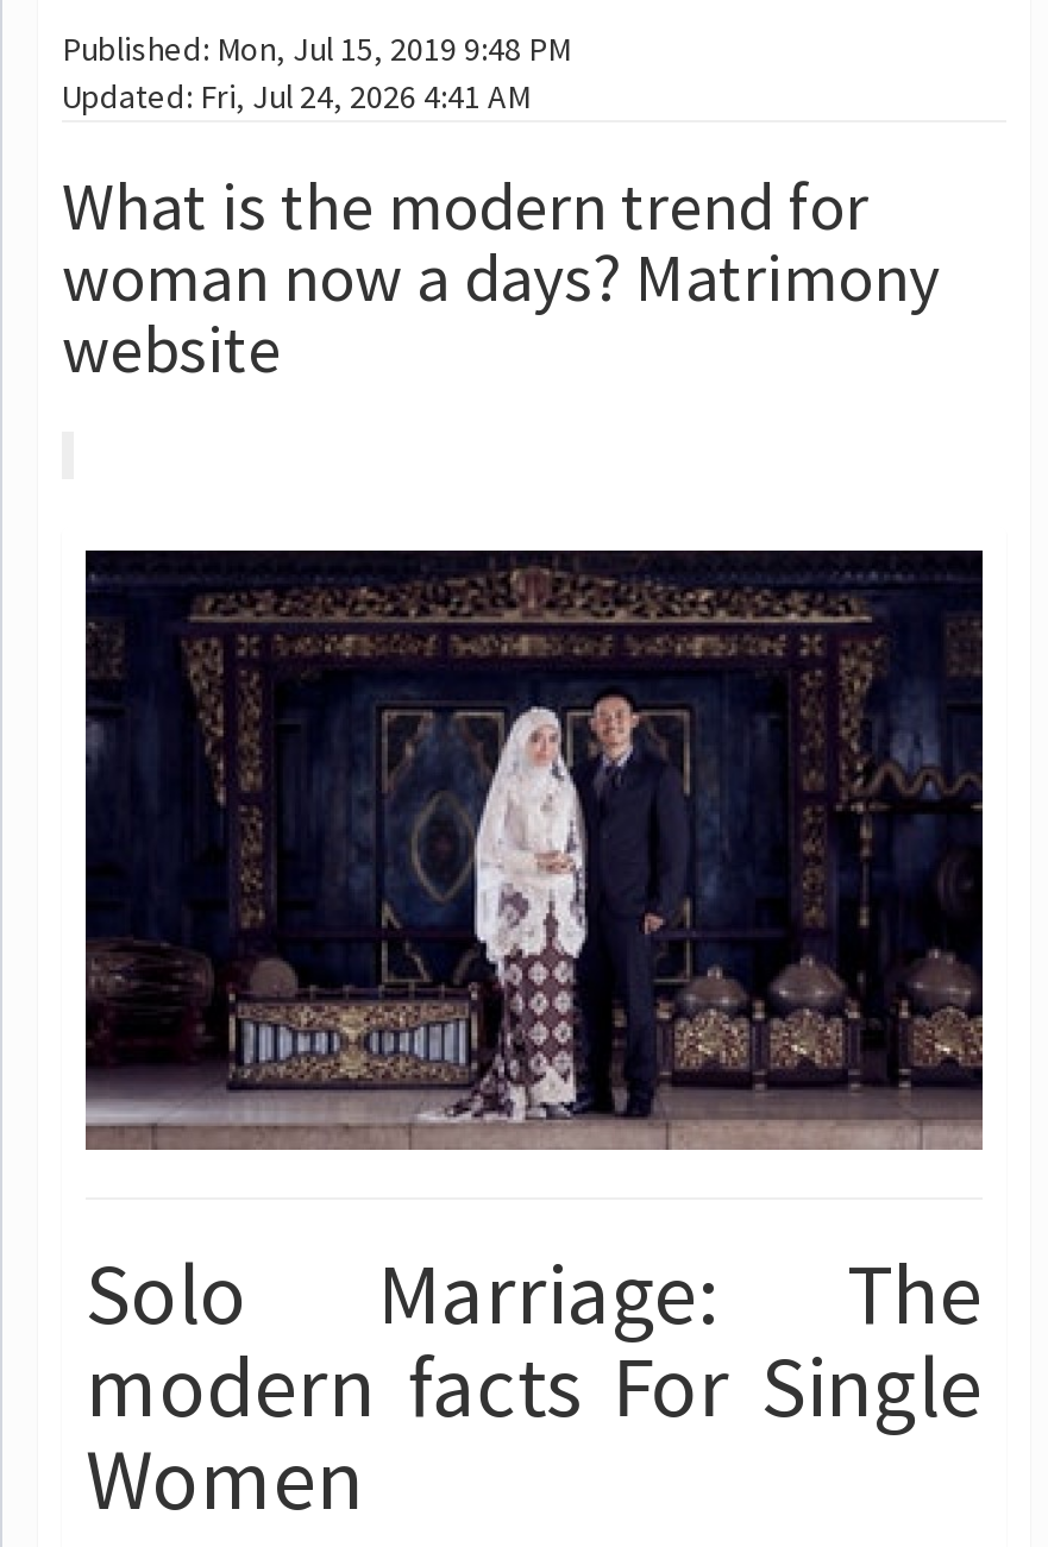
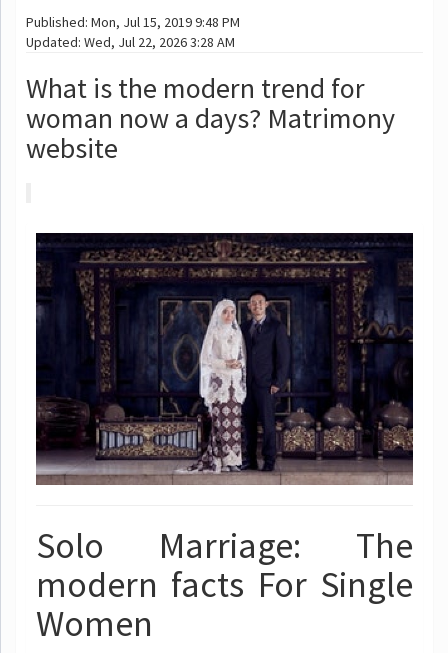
[62,76,531,119] Updated: Fri, Jul 24, 2026 4:41 AM -> [26,33,235,51] Updated: Wed, Jul 22, 2026 3:28 AM

